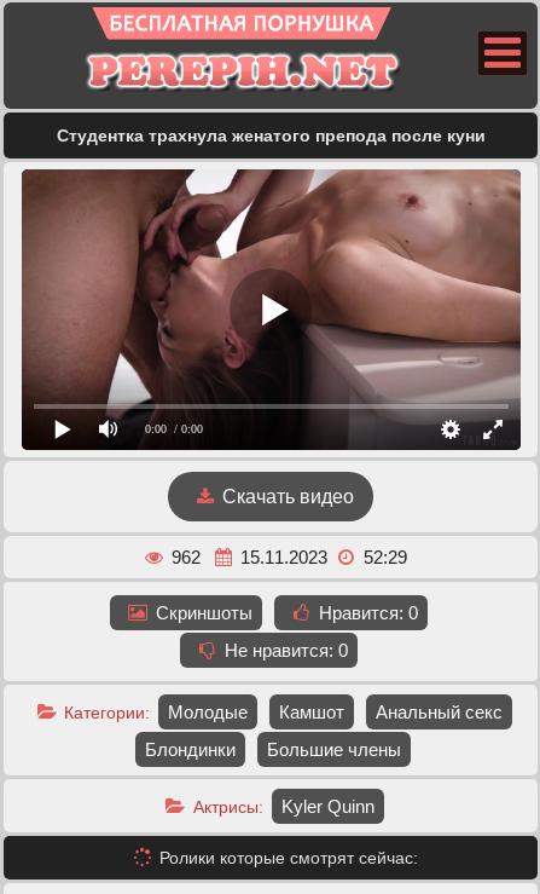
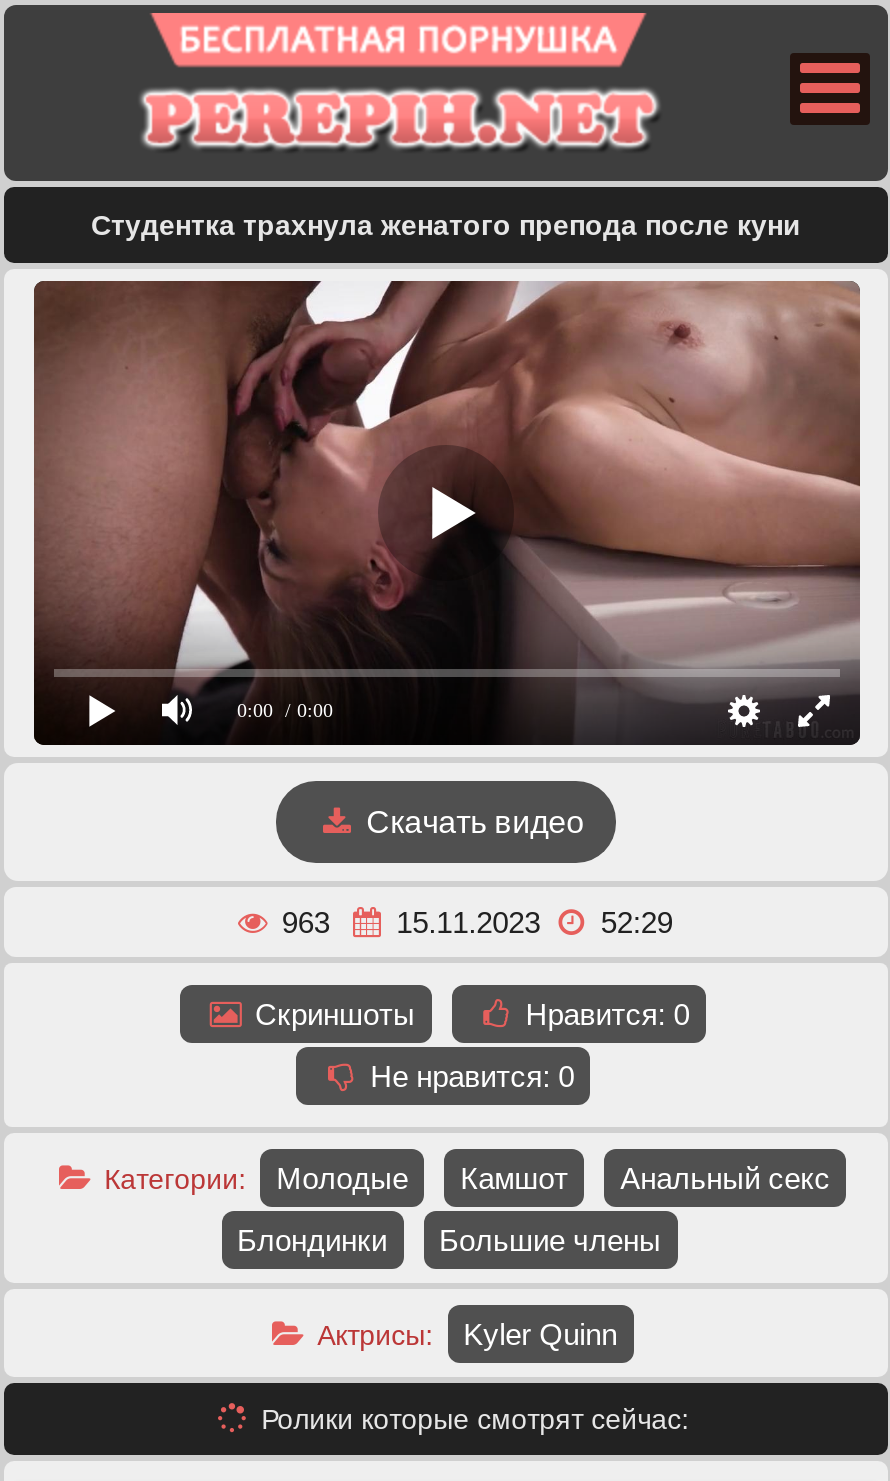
[167,547,408,568] 962 15.11.2023 52:29 -> [274,906,673,940] 963 15.11.2023 52:29

